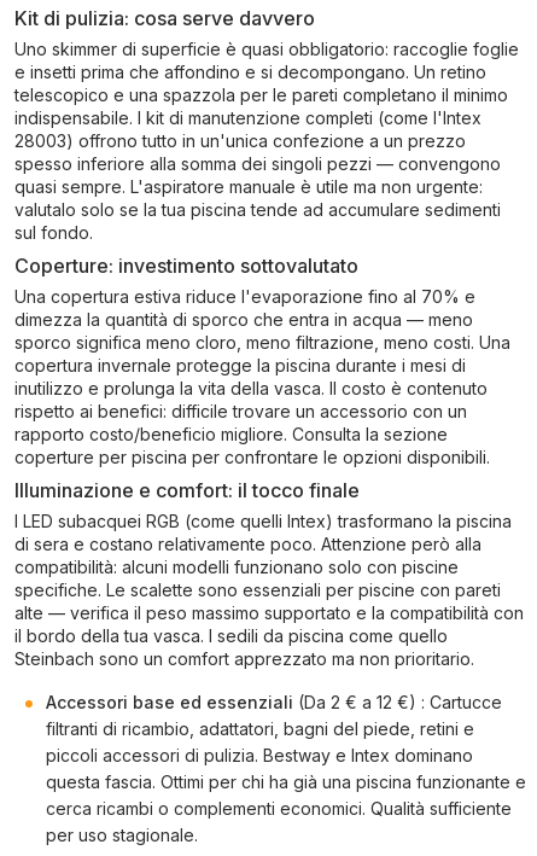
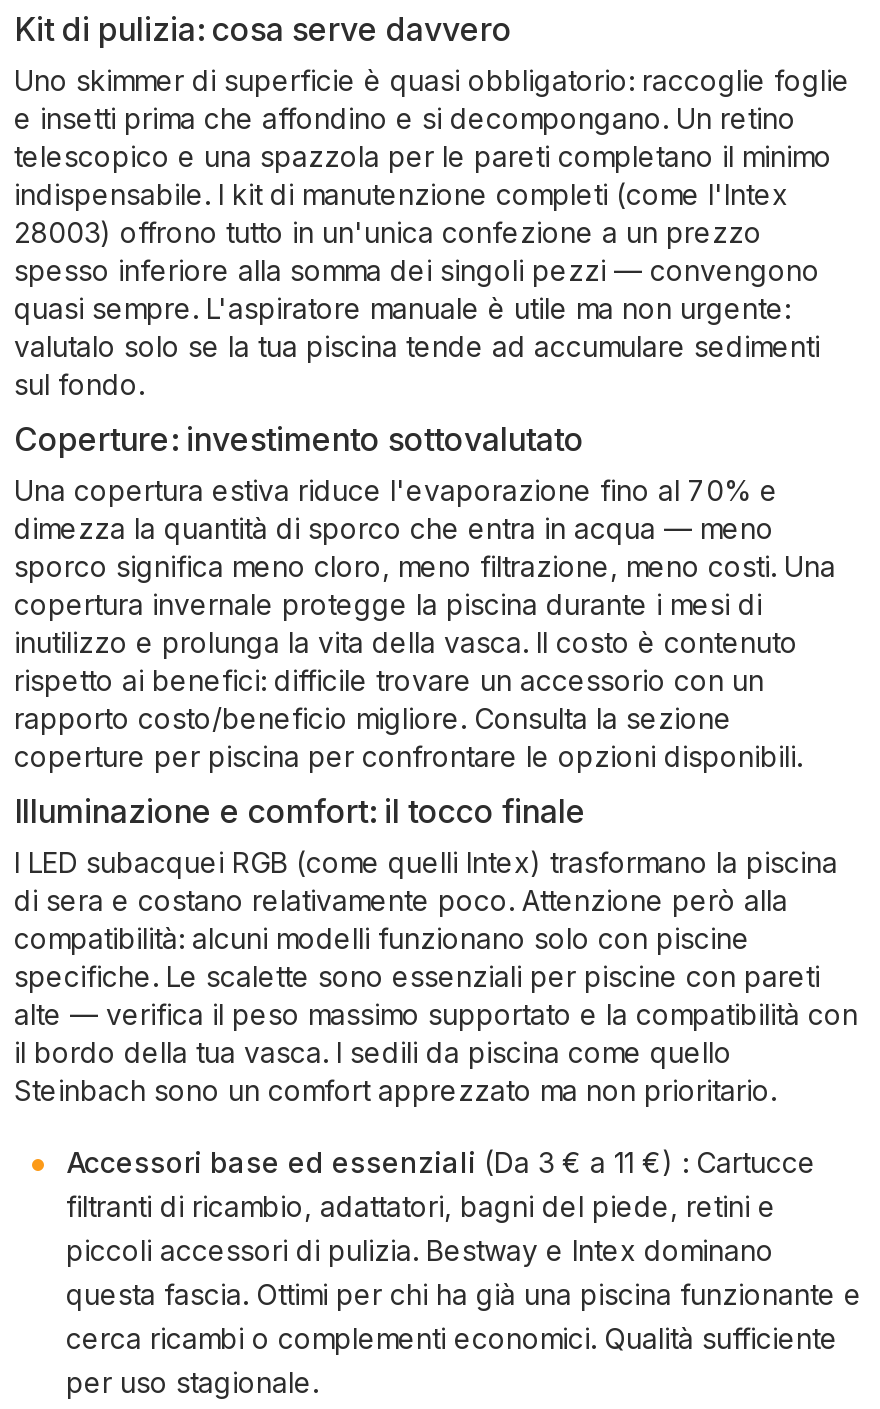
[46,692,502,712] Accessori base ed essenziali (Da 2 € a 12 €) : Cartucce -> [66,1145,816,1179] Accessori base ed essenziali (Da 3 € a 11 €) : Cartucce

